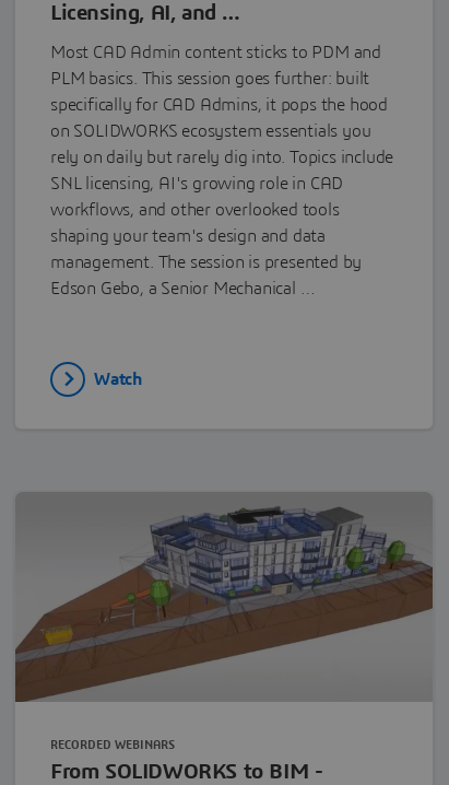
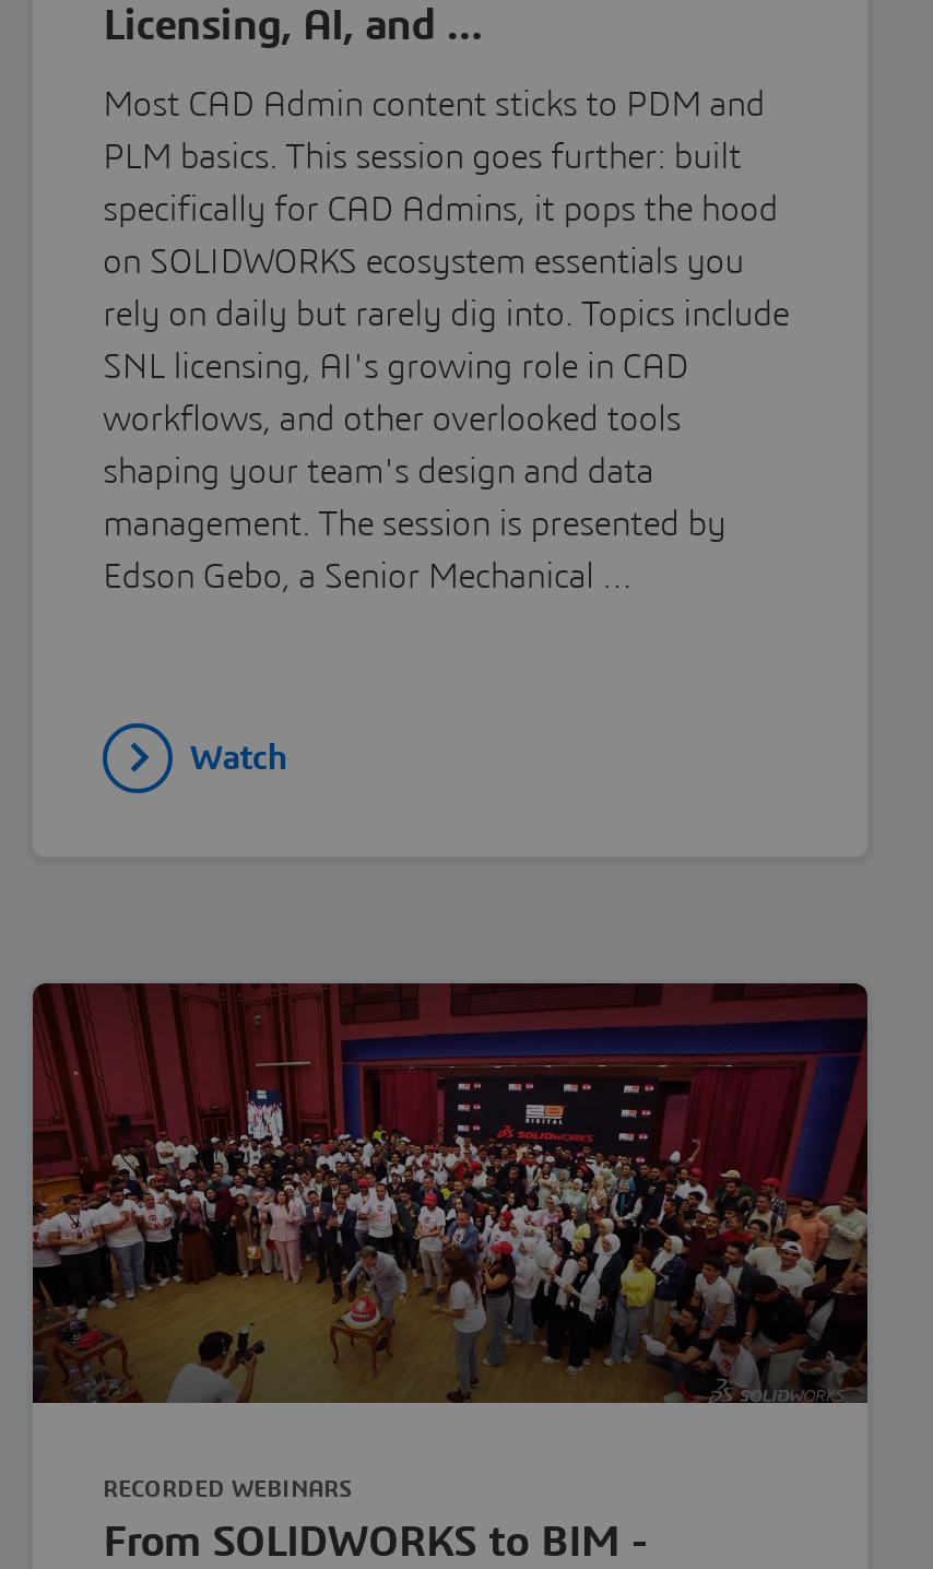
[14,492,434,703] [image] -> [31,981,870,1405] [image]

